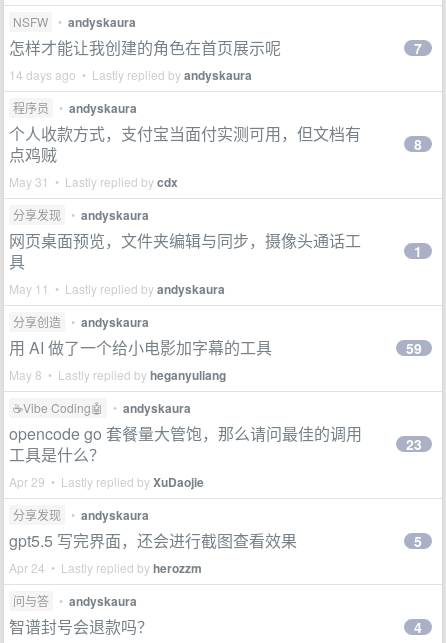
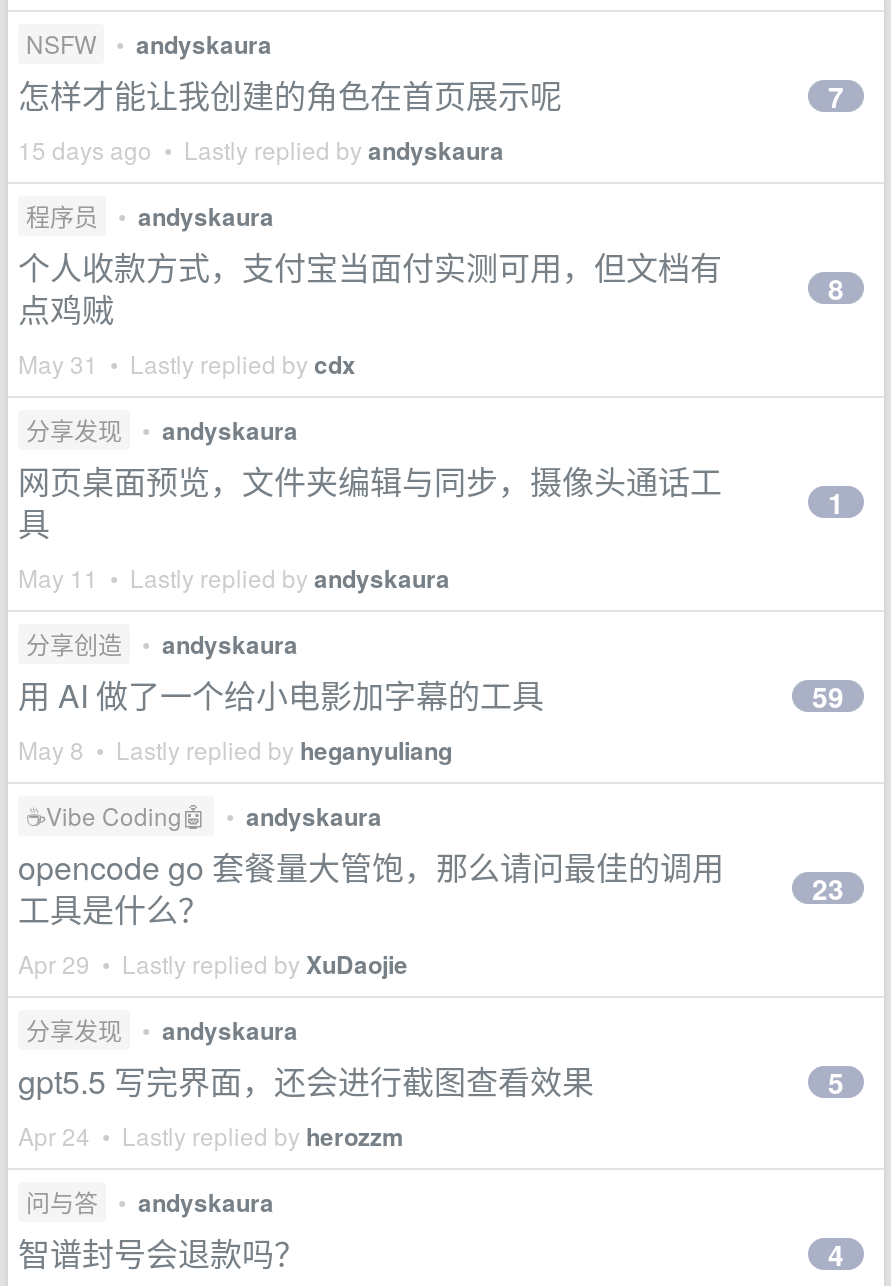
[9,66,252,84] 14 days ago • Lastly replied by andyskaura -> [18,132,504,168] 15 days ago • Lastly replied by andyskaura

